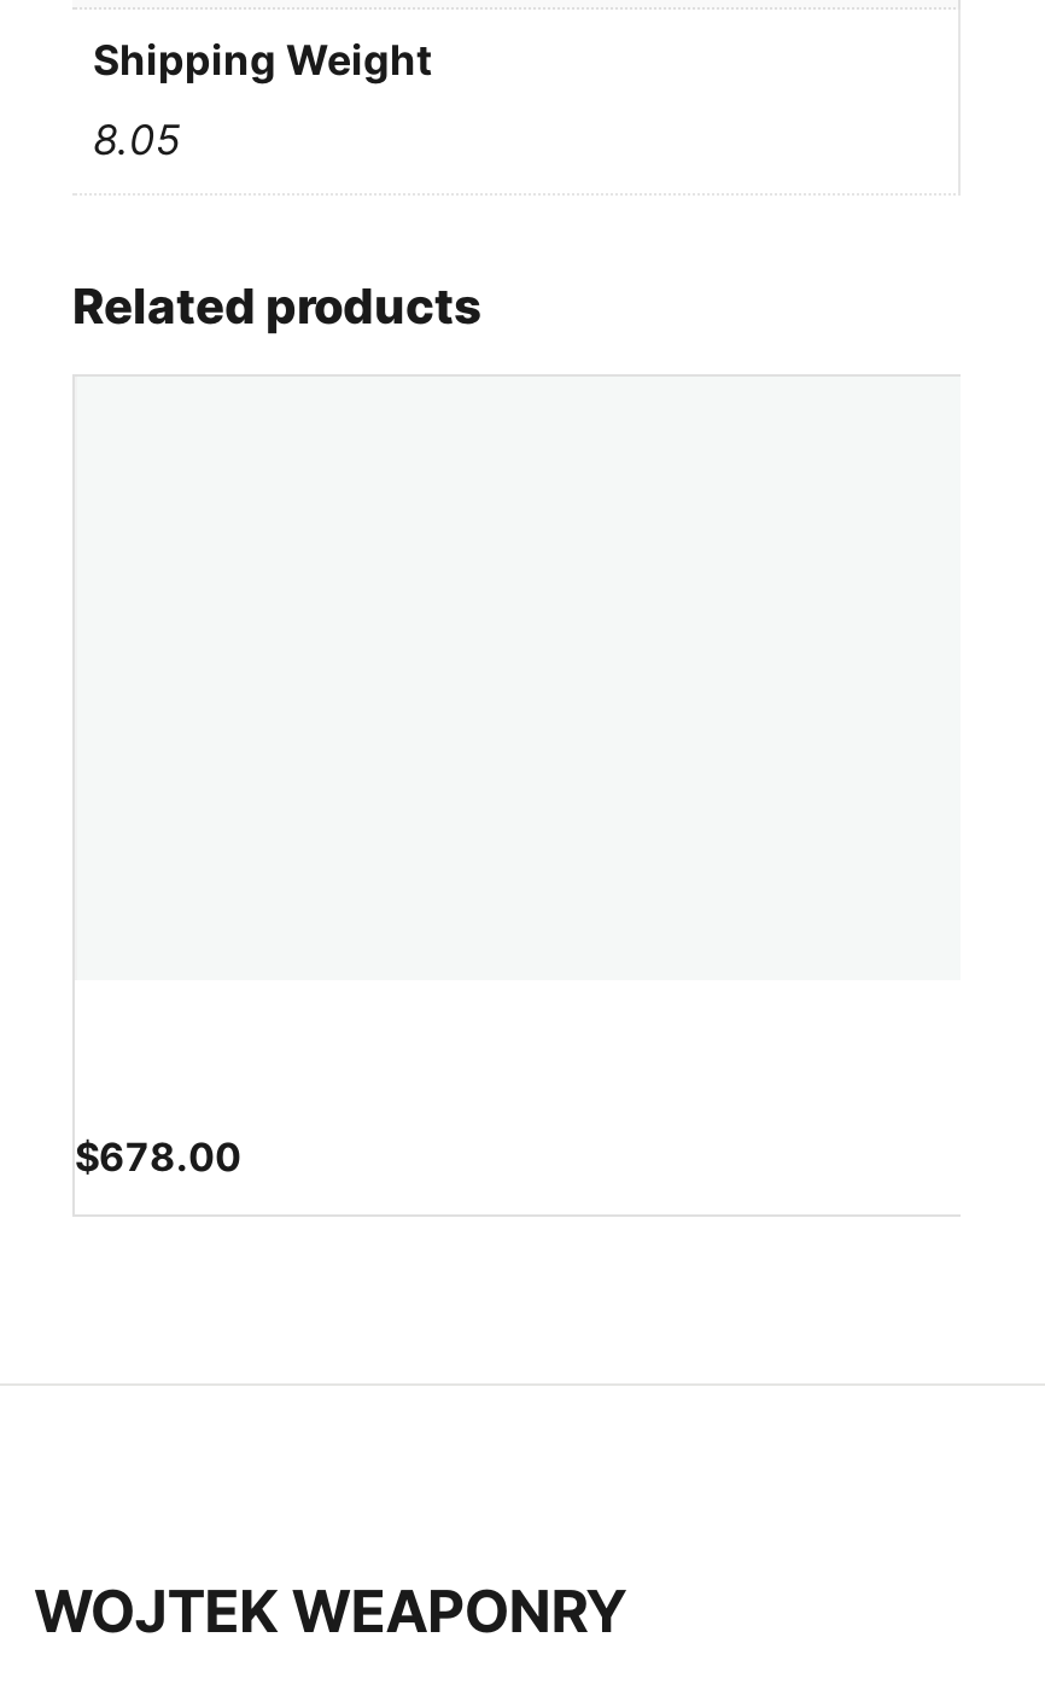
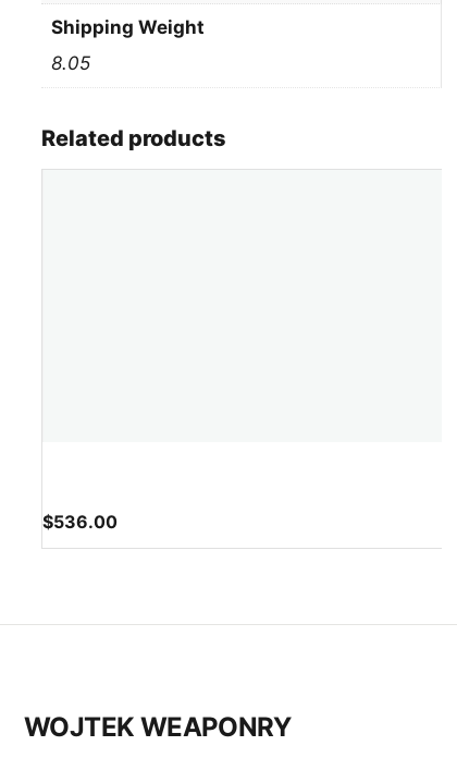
[75,1132,241,1180] $678.00 -> [42,510,118,532] $536.00

